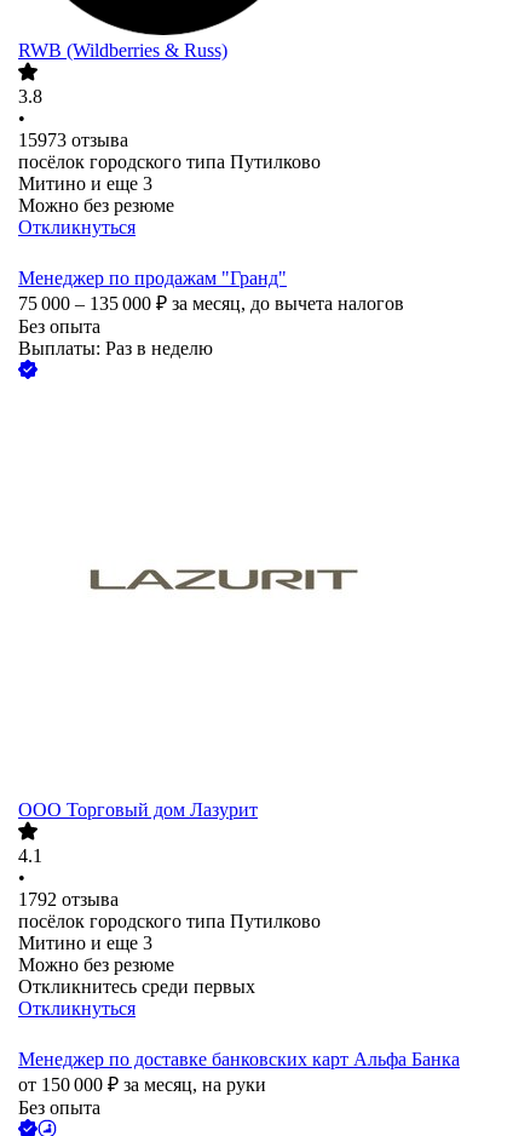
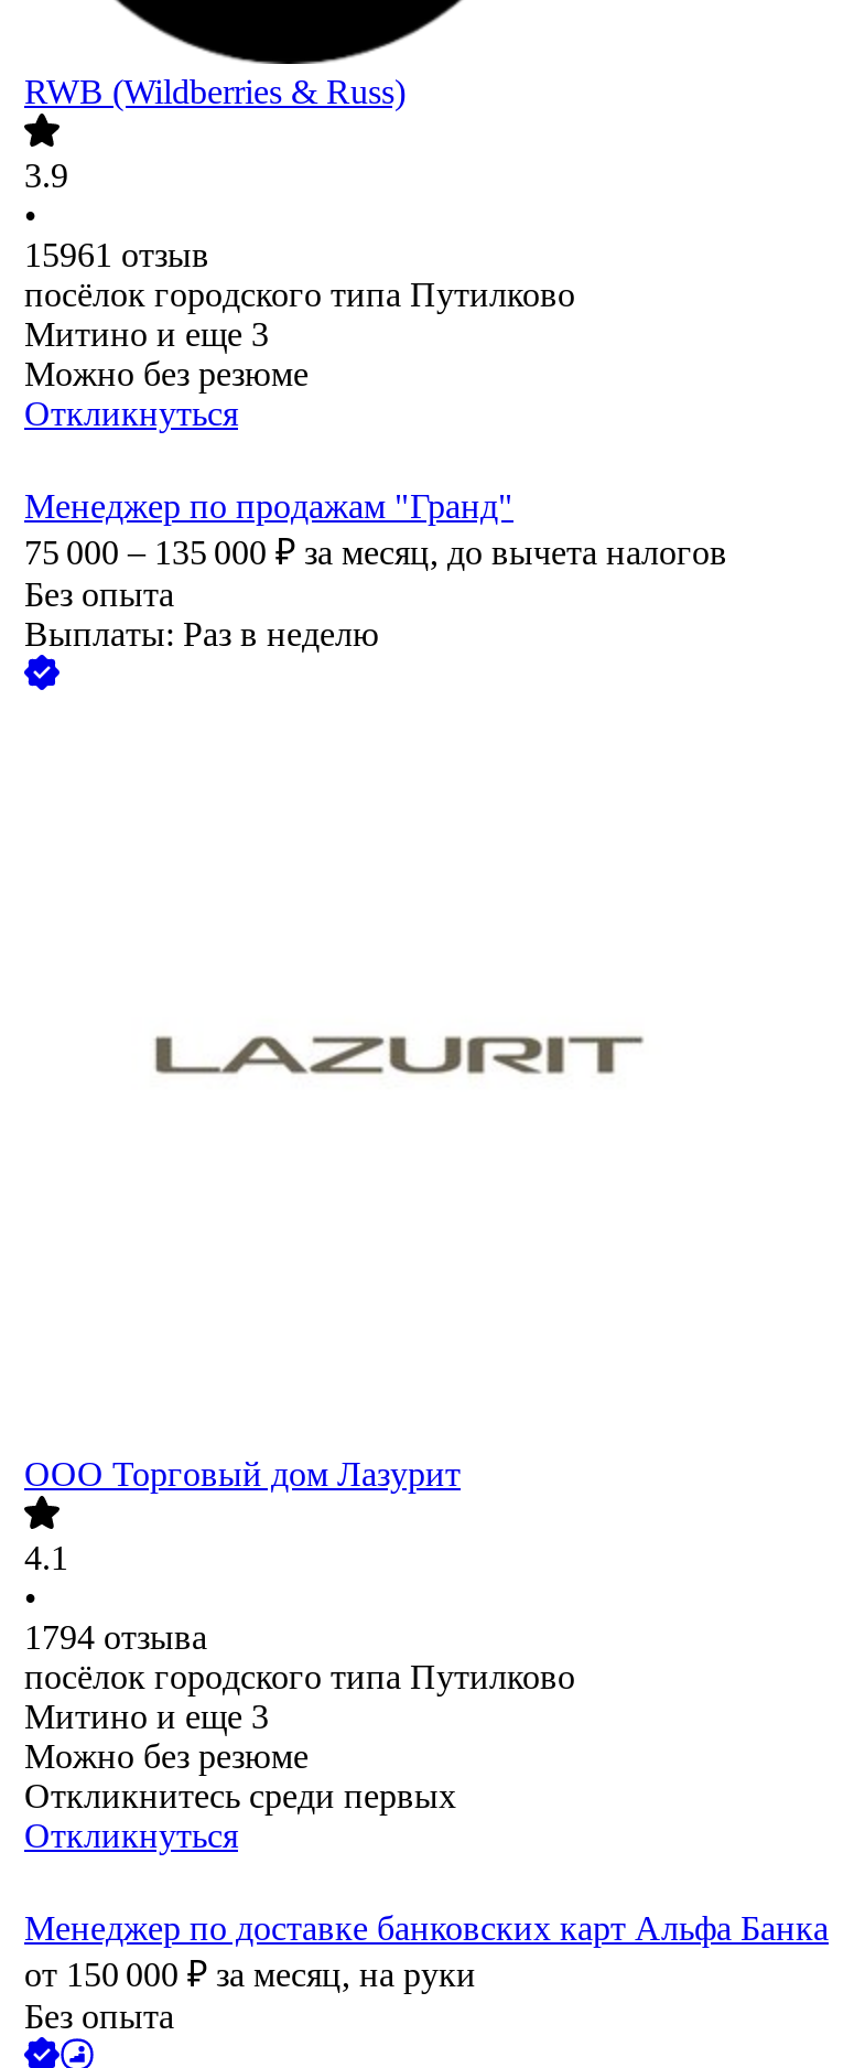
[18,86,42,107] 3.8 -> [24,157,68,195] 3.9
[18,130,128,151] 15973 отзыва -> [24,237,209,274] 15961 отзыв
[18,889,119,910] 1792 отзыва -> [24,1619,207,1656] 1794 отзыва

